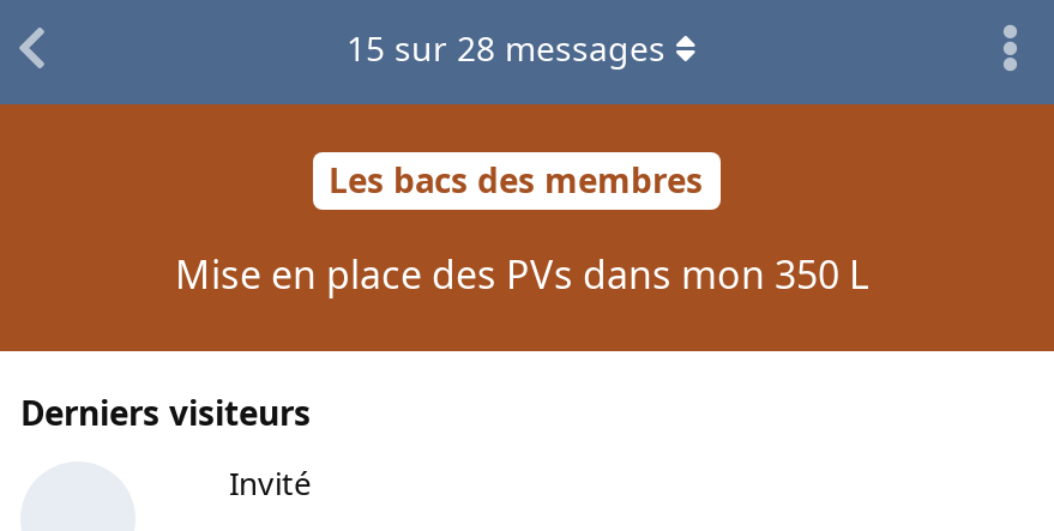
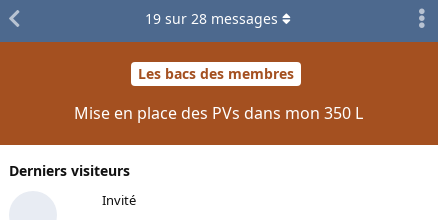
[347,25,665,71] 15 sur 28 messages -> [145,9,278,28] 19 sur 28 messages

